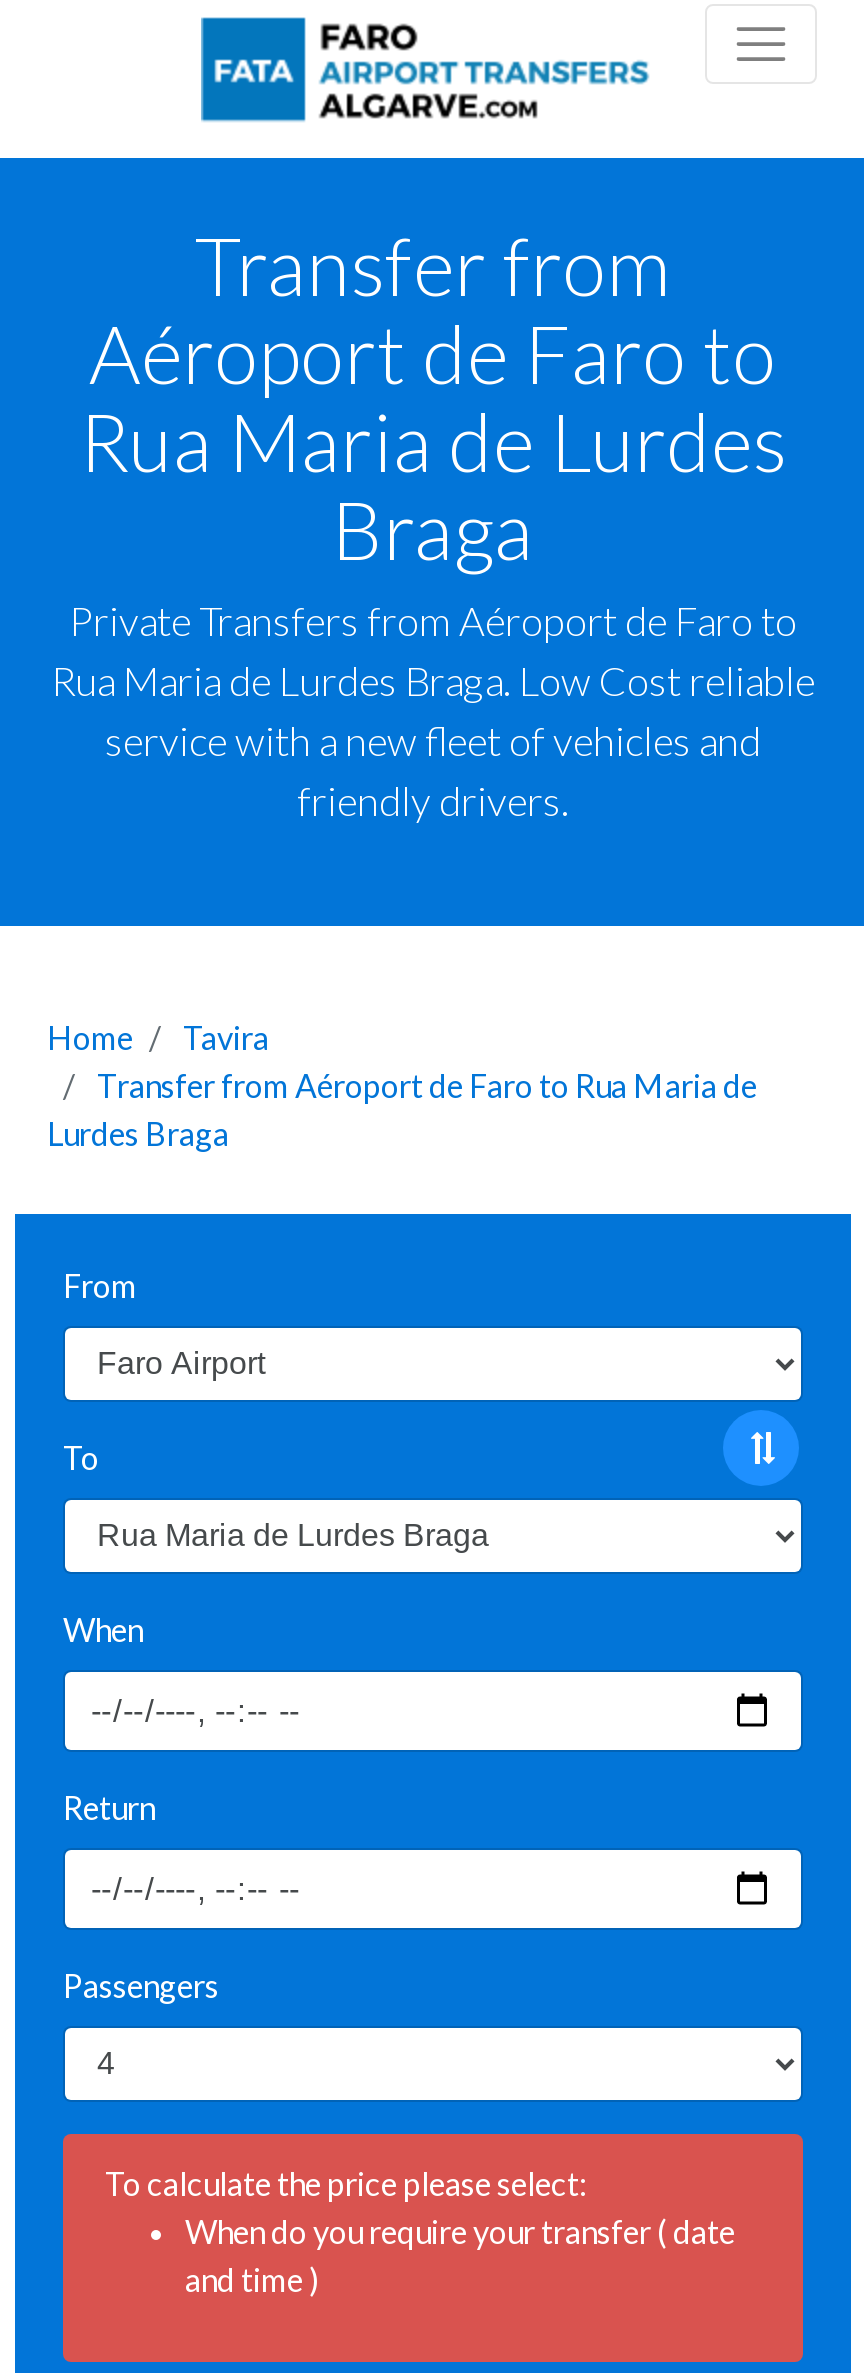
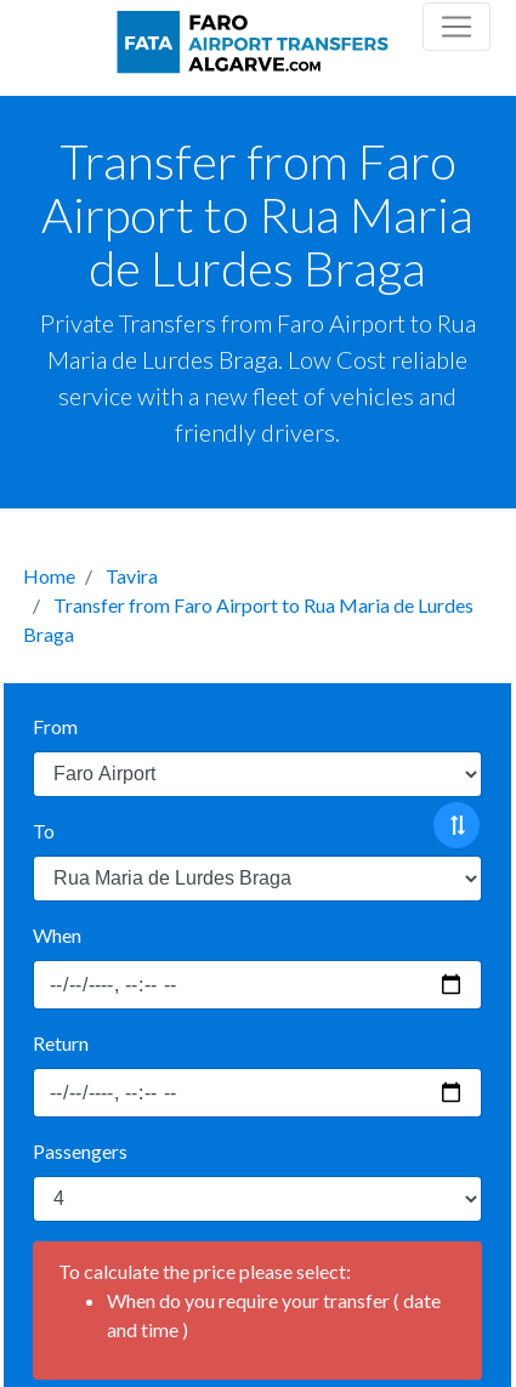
[51,218,815,704] Transfer from | Aéroport de Faro to | Rua Maria de Lurdes | Braga | Private Transfers from Aéroport de Faro to | Rua Maria de Lurdes Braga. Low Cost reliable -> [39,132,475,374] Transfer from Faro | Airport to Rua Maria | de Lurdes Braga | Private Transfers from Faro Airport to Rua | Maria de Lurdes Braga. Low Cost reliable
[47,1066,757,1152] Transfer from Aéroport de Faro to Rua Maria de | Lurdes Braga -> [23,593,474,646] Transfer from Faro Airport to Rua Maria de Lurdes | Braga

